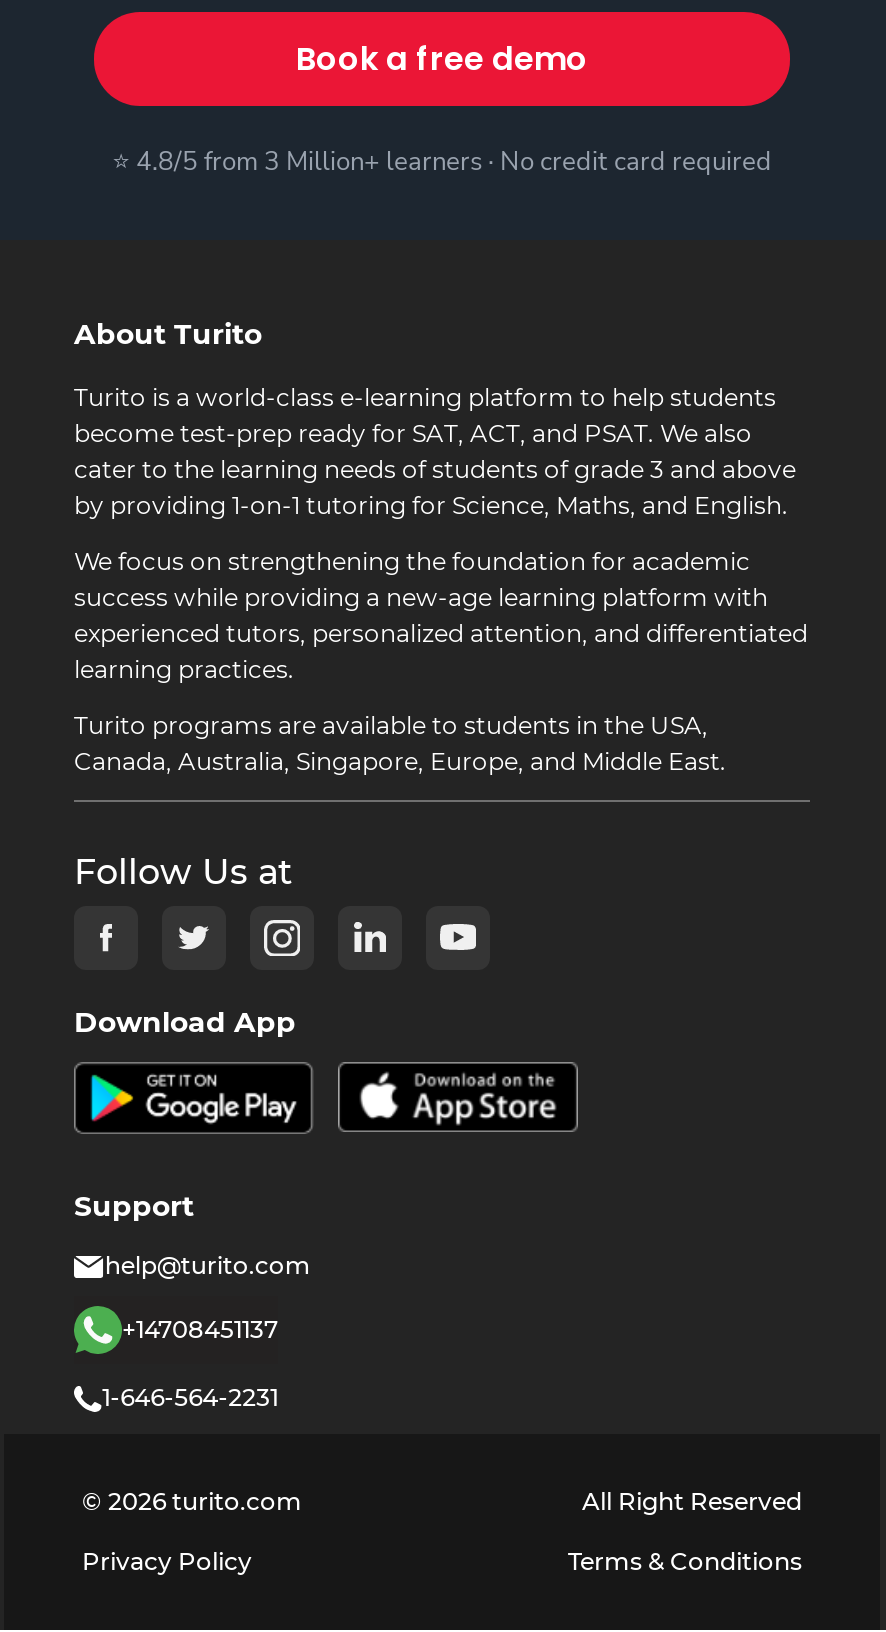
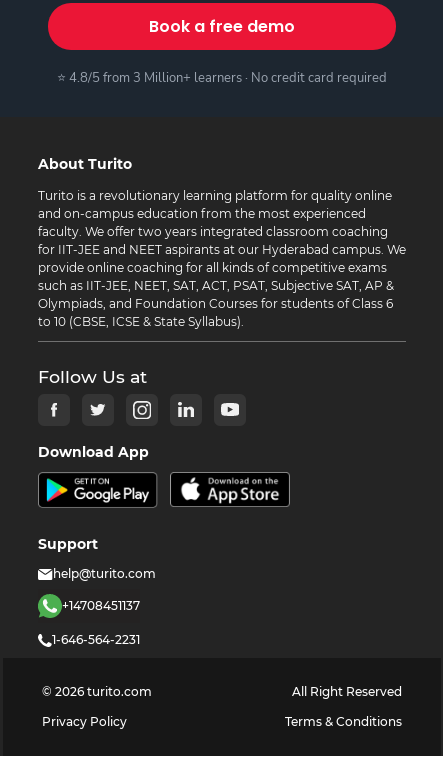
[74,381,808,775] Turito is a world-class e-learning platform to help students | become test-prep ready for SAT, ACT, and PSAT. We also | cater to the learning needs of students of grade 3 and above | by providing 1-on-1 tutoring for Science, Maths, and English. | We focus on strengthening the foundation for academic | success while providing a new-age learning platform with | experienced tutors, personalized attention, and differentiated | learning practices. | Turito programs are available to students in the USA, | Canada, Australia, Singapore, Europe, and Middle East. -> [38,188,406,329] Turito is a revolutionary learning platform for quality online | and on-campus education from the most experienced | faculty. We offer two years integrated classroom coaching | for IIT-JEE and NEET aspirants at our Hyderabad campus. We | provide online coaching for all kinds of competitive exams | such as IIT-JEE, NEET, SAT, ACT, PSAT, Subjective SAT, AP & | Olympiads, and Foundation Courses for students of Class 6 | to 10 (CBSE, ICSE & State Syllabus).

